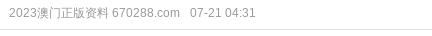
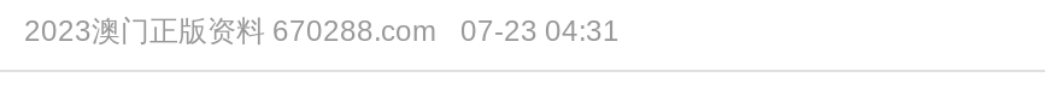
[9,6,256,20] 2023澳门正版资料 670288.com 07-21 04:31 -> [24,14,620,48] 2023澳门正版资料 670288.com 07-23 04:31

